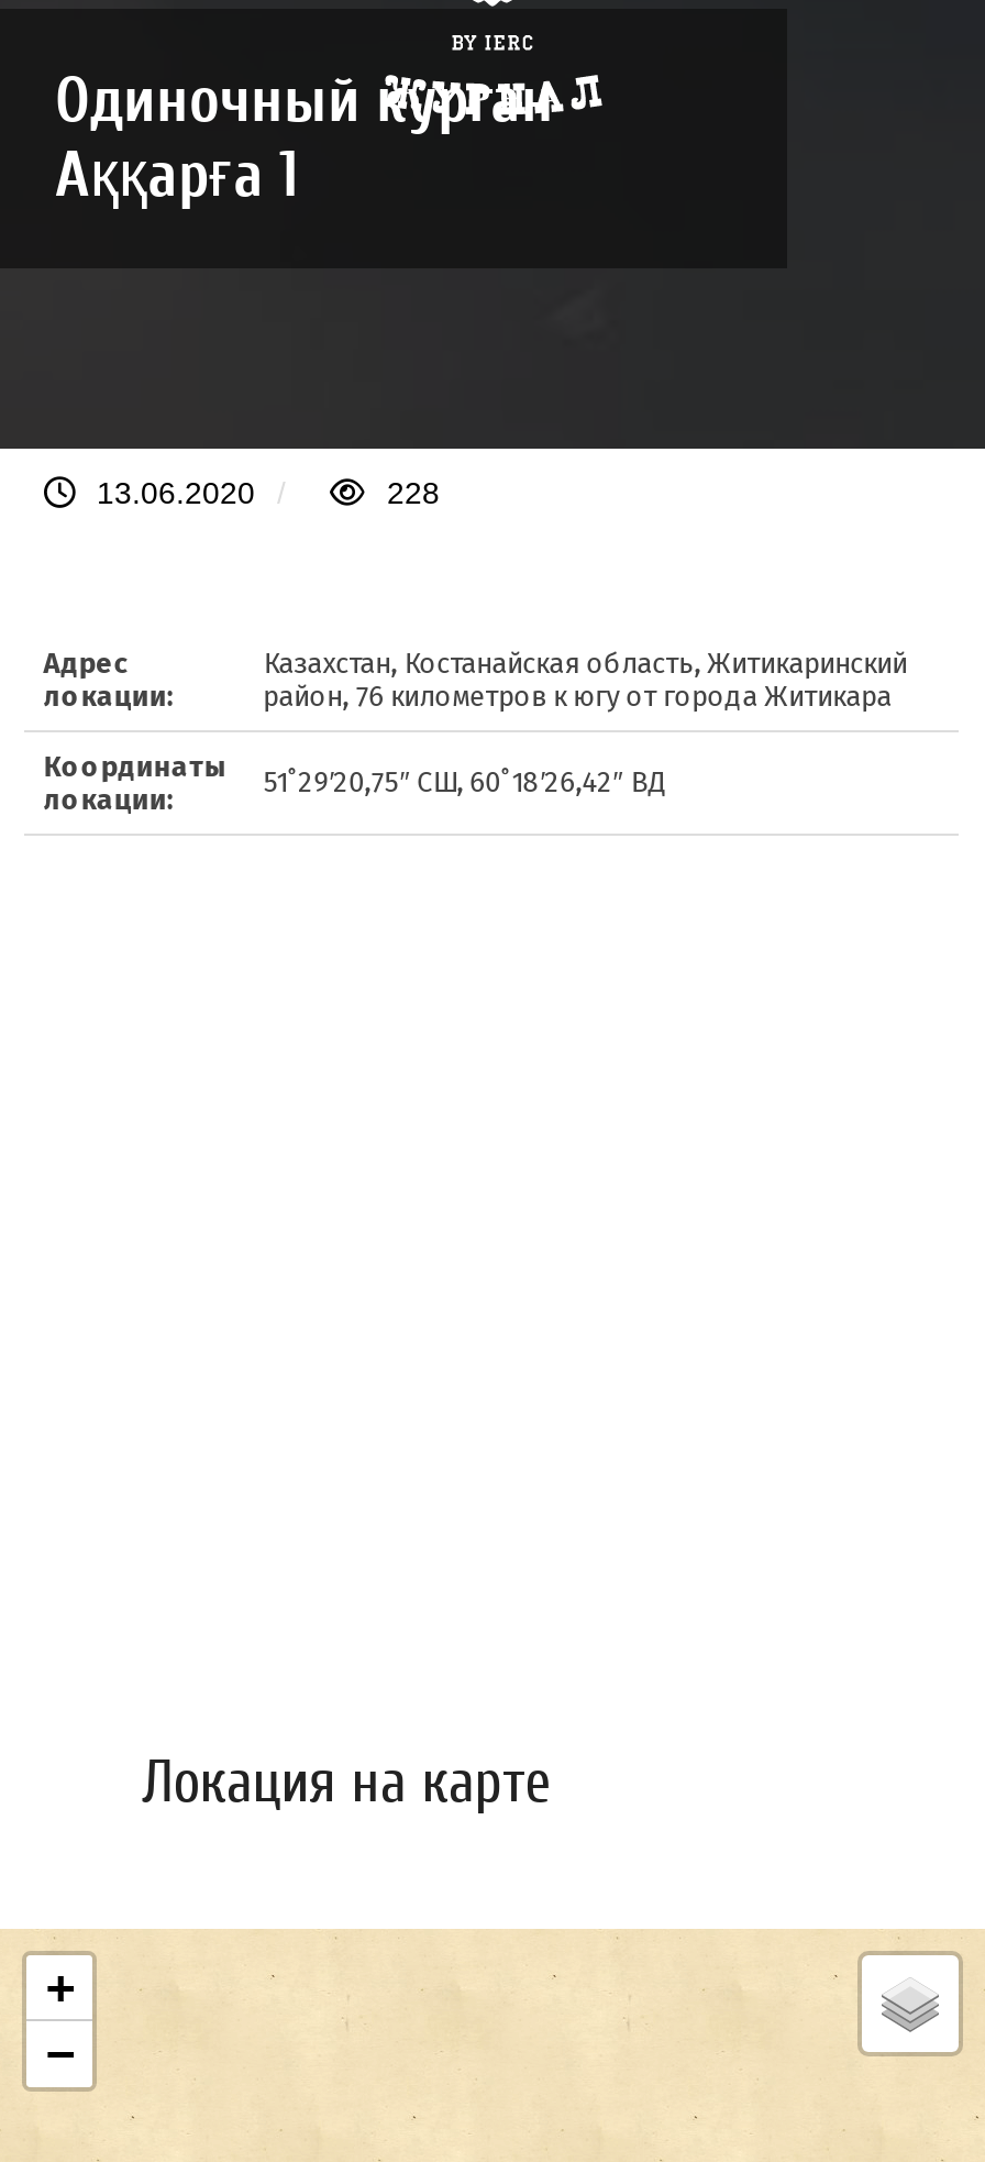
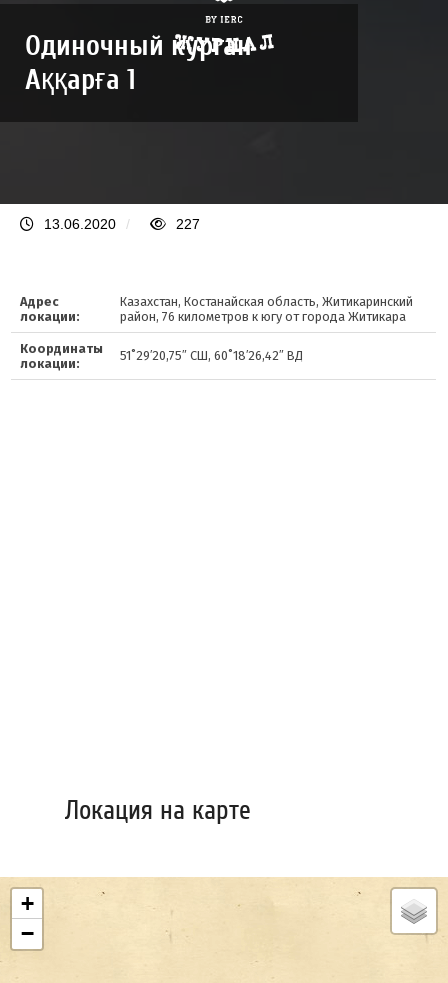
[387,475,440,510] 228 -> [176,216,200,232] 227

